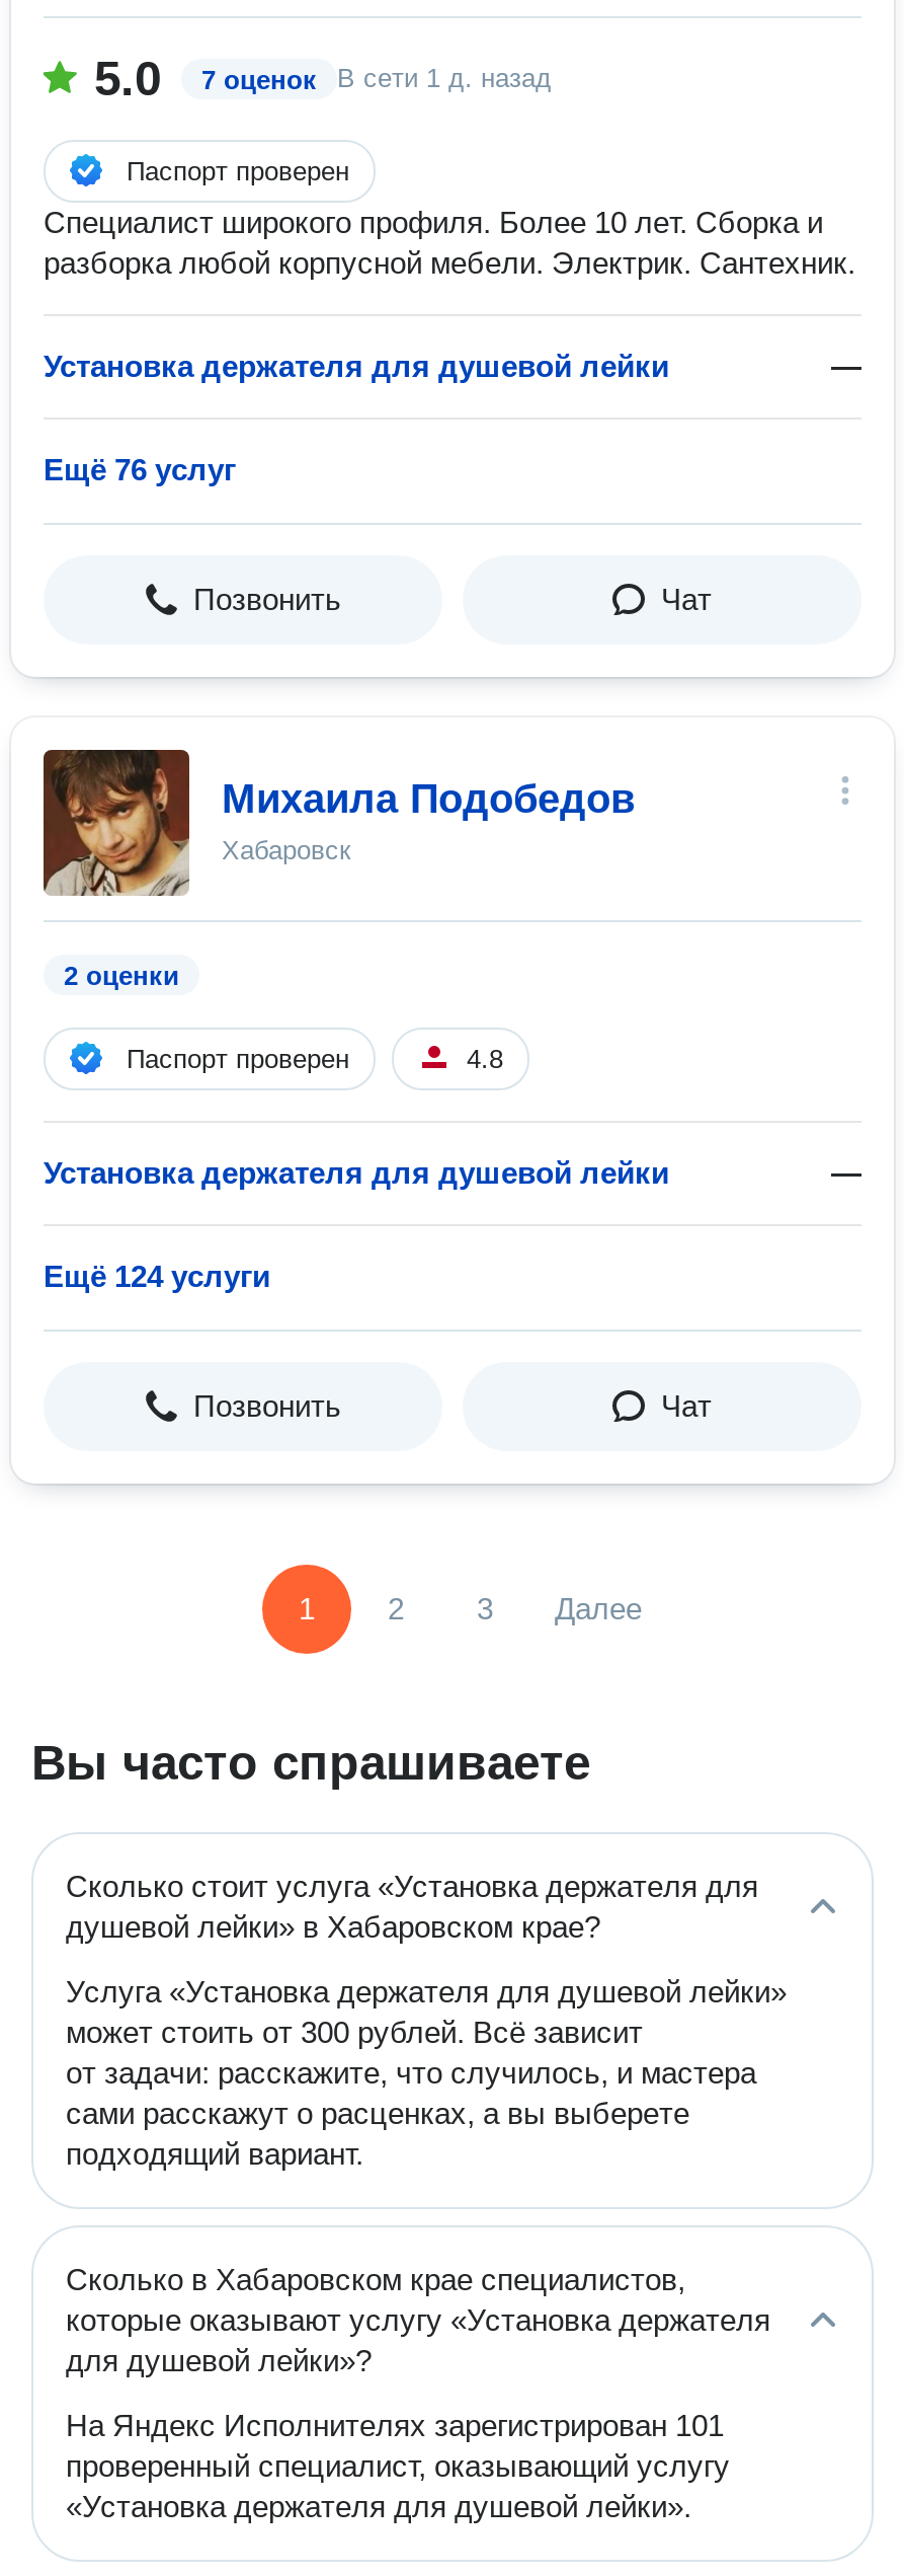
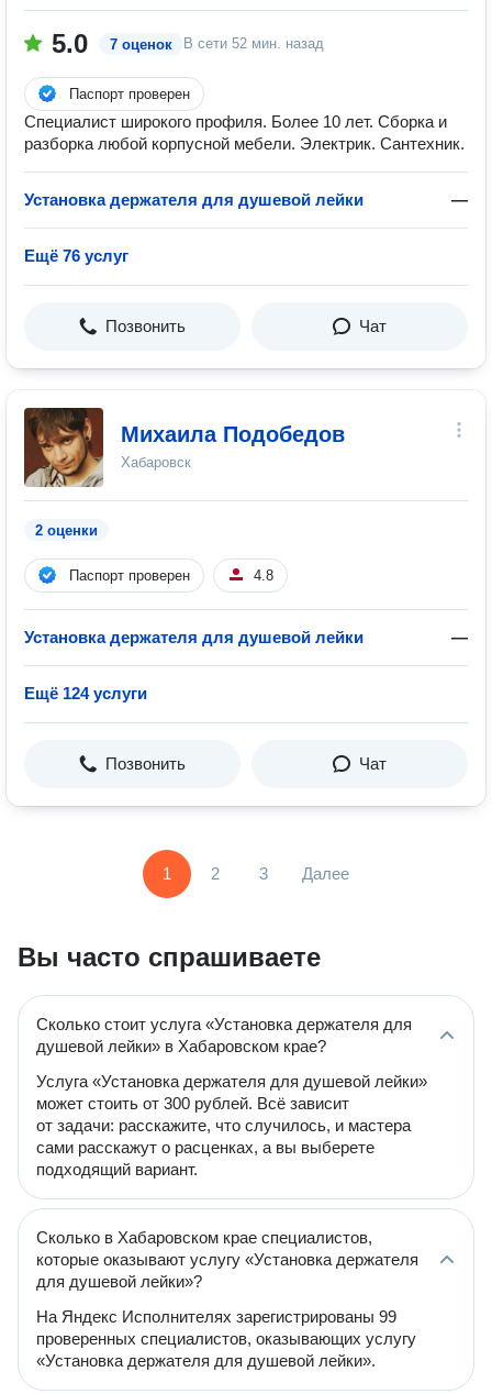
[337,63,552,93] В сети 1 д. назад -> [183,35,324,52] В сети 52 мин. назад
[66,2408,724,2442] На Яндекс Исполнителях зарегистрирован 101 -> [36,1307,396,1326] На Яндекс Исполнителях зарегистрированы 99
[66,2448,730,2483] проверенный специалист, оказывающий услугу -> [36,1329,416,1348] проверенных специалистов, оказывающих услугу

